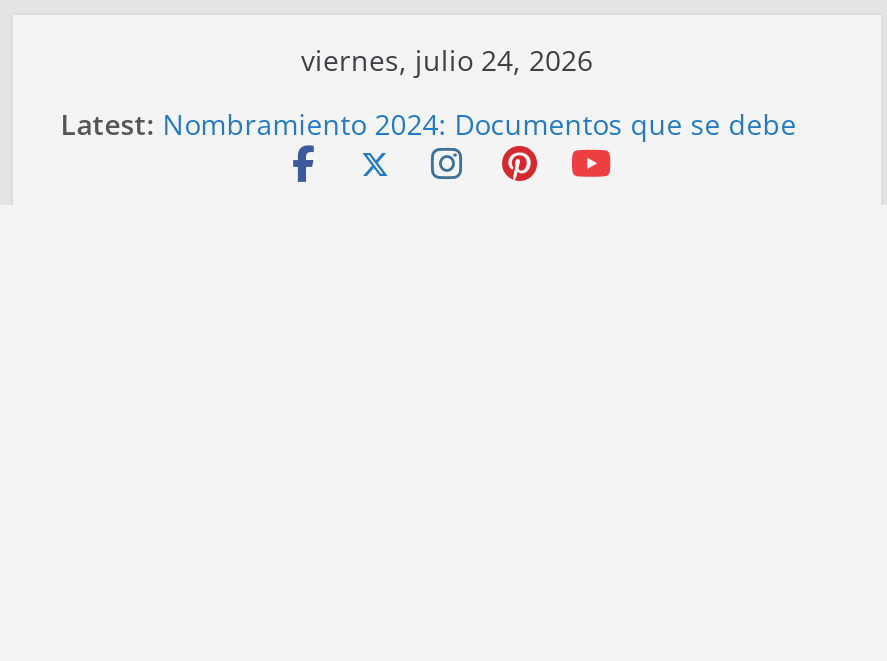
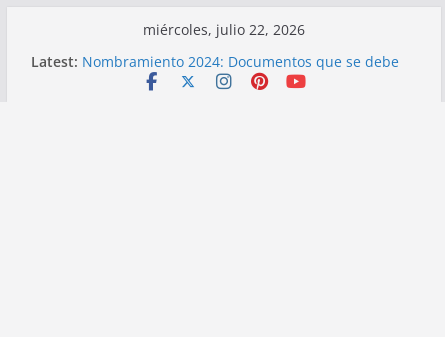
[301,41,593,79] viernes, julio 24, 2026 -> [143,20,305,39] miércoles, julio 22, 2026

